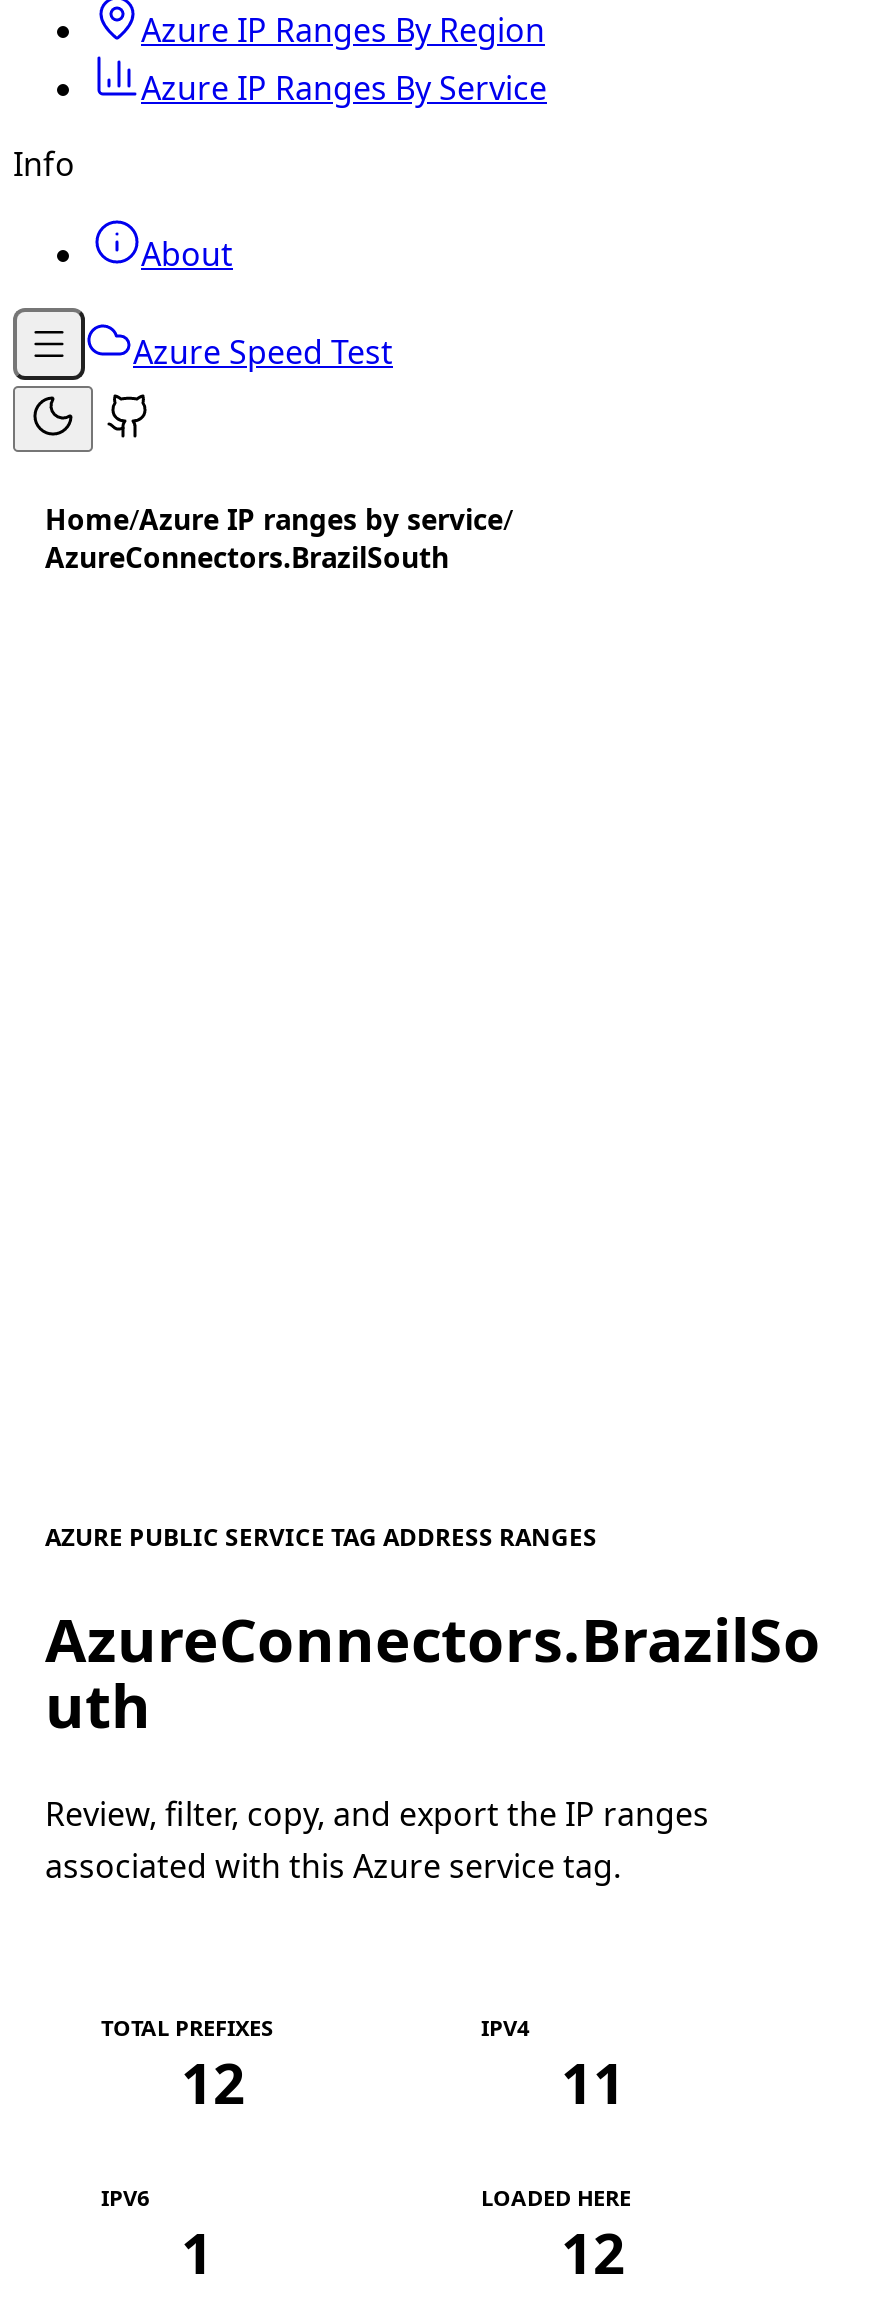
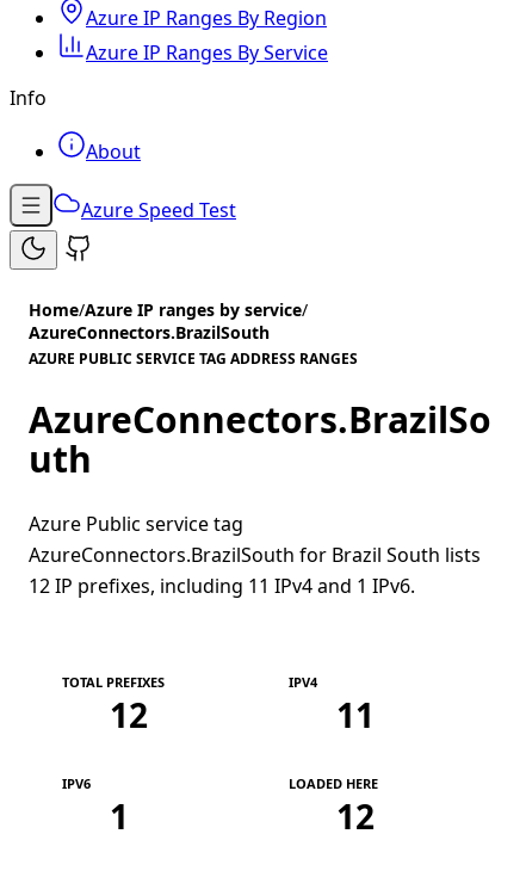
moved [45,1520,821,1746] -> [29,348,491,483]: AZURE PUBLIC SERVICE TAG ADDRESS RANGES | AzureConnectors.BrazilSo | uth
[45,1792,709,1888] Review, filter, copy, and export the IP ranges | associated with this Azure service tag. -> [29,510,481,599] Azure Public service tag | AzureConnectors.BrazilSouth for Brazil South lists | 12 IP prefixes, including 11 IPv4 and 1 IPv6.

